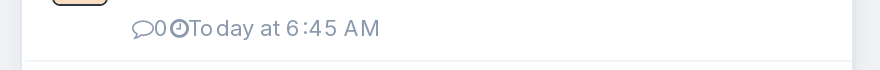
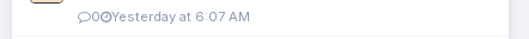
[188,14,380,42] Today at 6:45 AM -> [111,8,250,25] Yesterday at 6:07 AM

